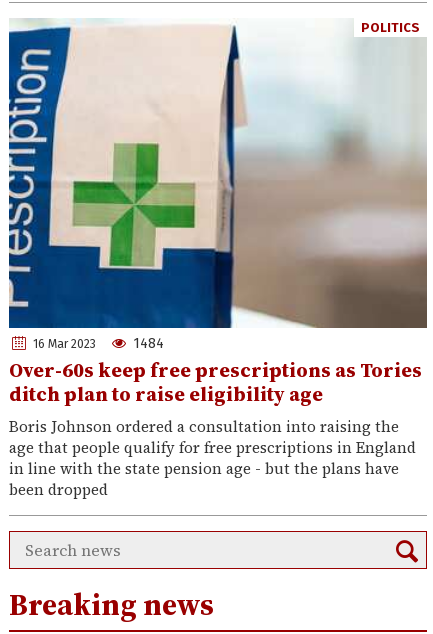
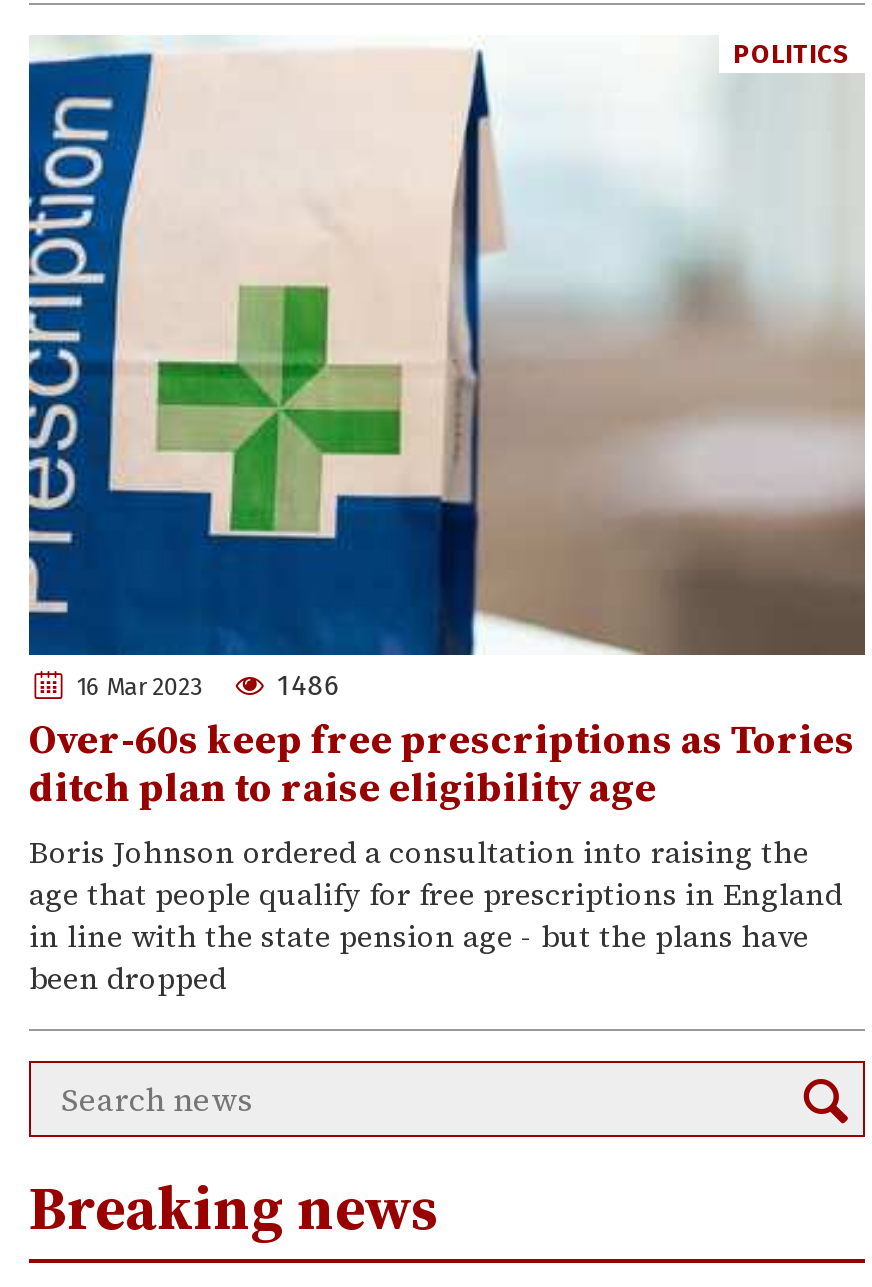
[129,335,164,352] 1484 -> [269,669,339,703] 1486

